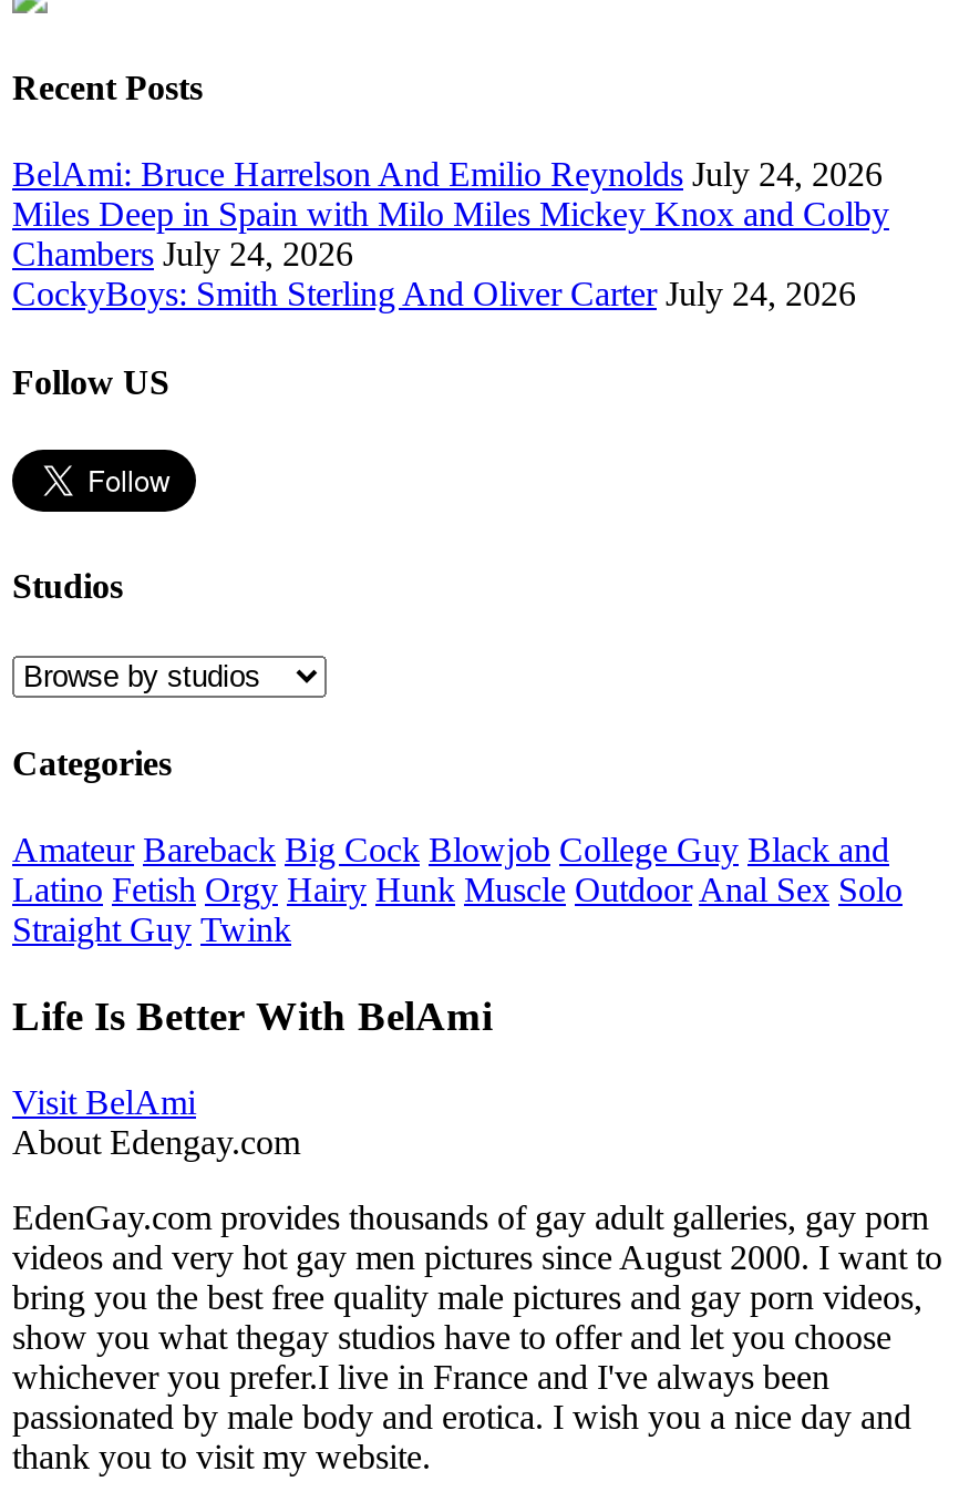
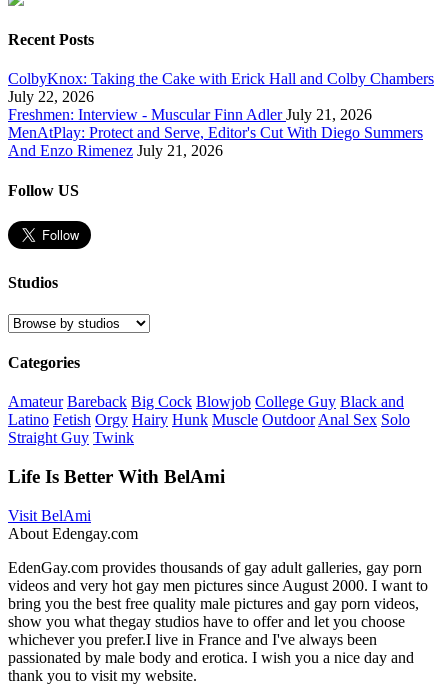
[12,156,889,313] BelAmi: Bruce Harrelson And Emilio Reynolds July 24, 2026 | Miles Deep in Spain with Milo Miles Mickey Knox and Colby | Chambers July 24, 2026 | CockyBoys: Smith Sterling And Oliver Carter July 24, 2026 -> [8,70,434,159] ColbyKnox: Taking the Cake with Erick Hall and Colby Chambers | July 22, 2026 | Freshmen: Interview - Muscular Finn Adler July 21, 2026 | MenAtPlay: Protect and Serve, Editor's Cut With Diego Summers | And Enzo Rimenez July 21, 2026

